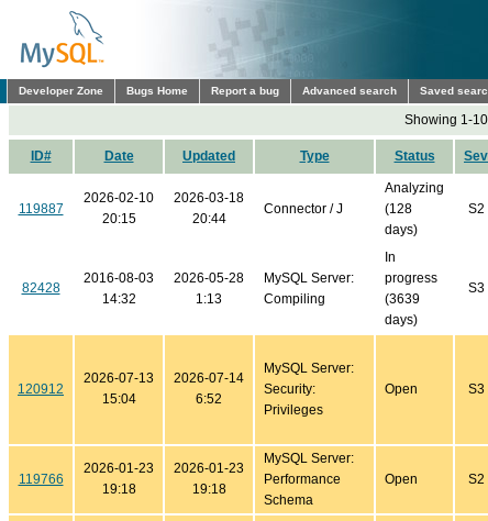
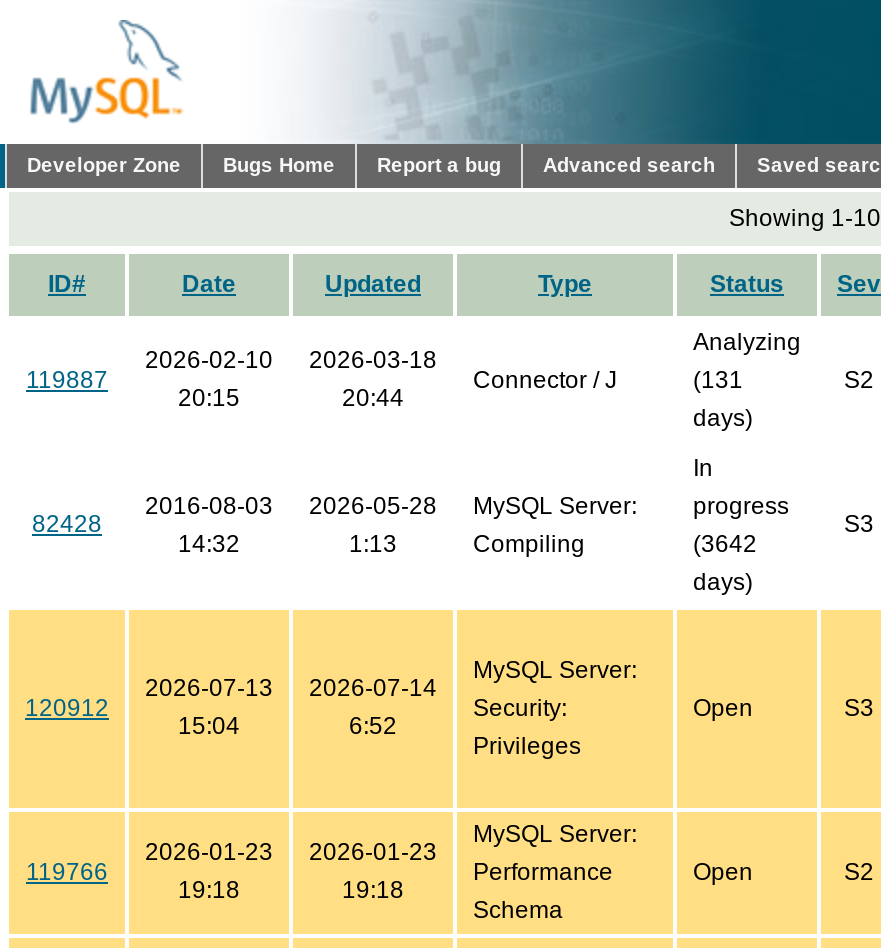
[385,201,412,217] (128 -> [693,366,743,394] (131
[385,291,420,307] (3639 -> [693,530,757,558] (3642

